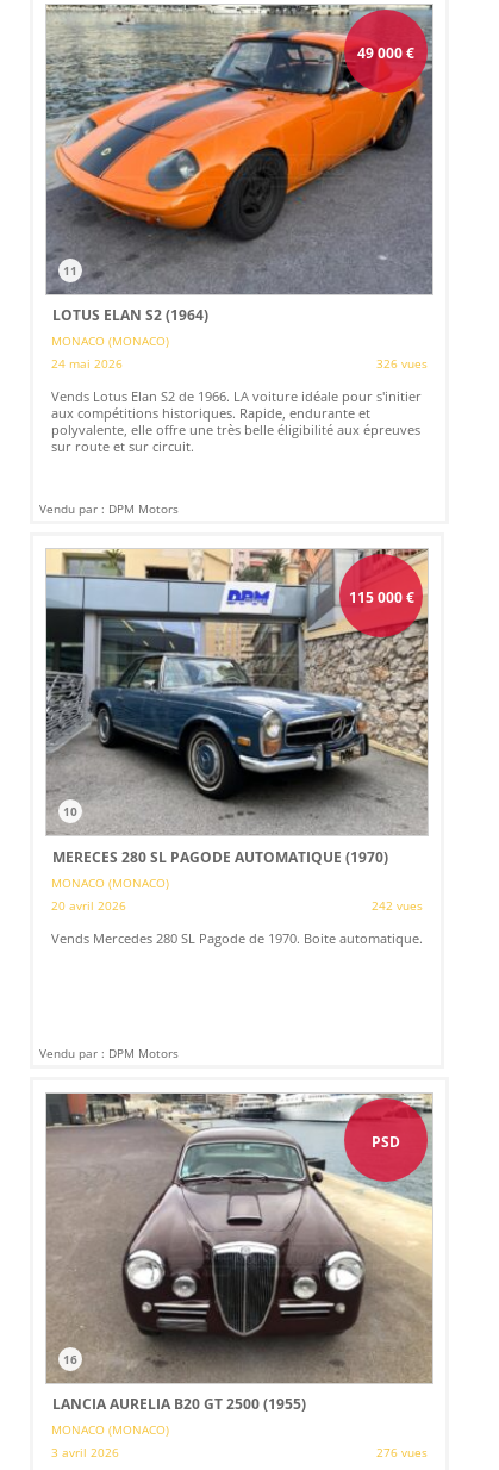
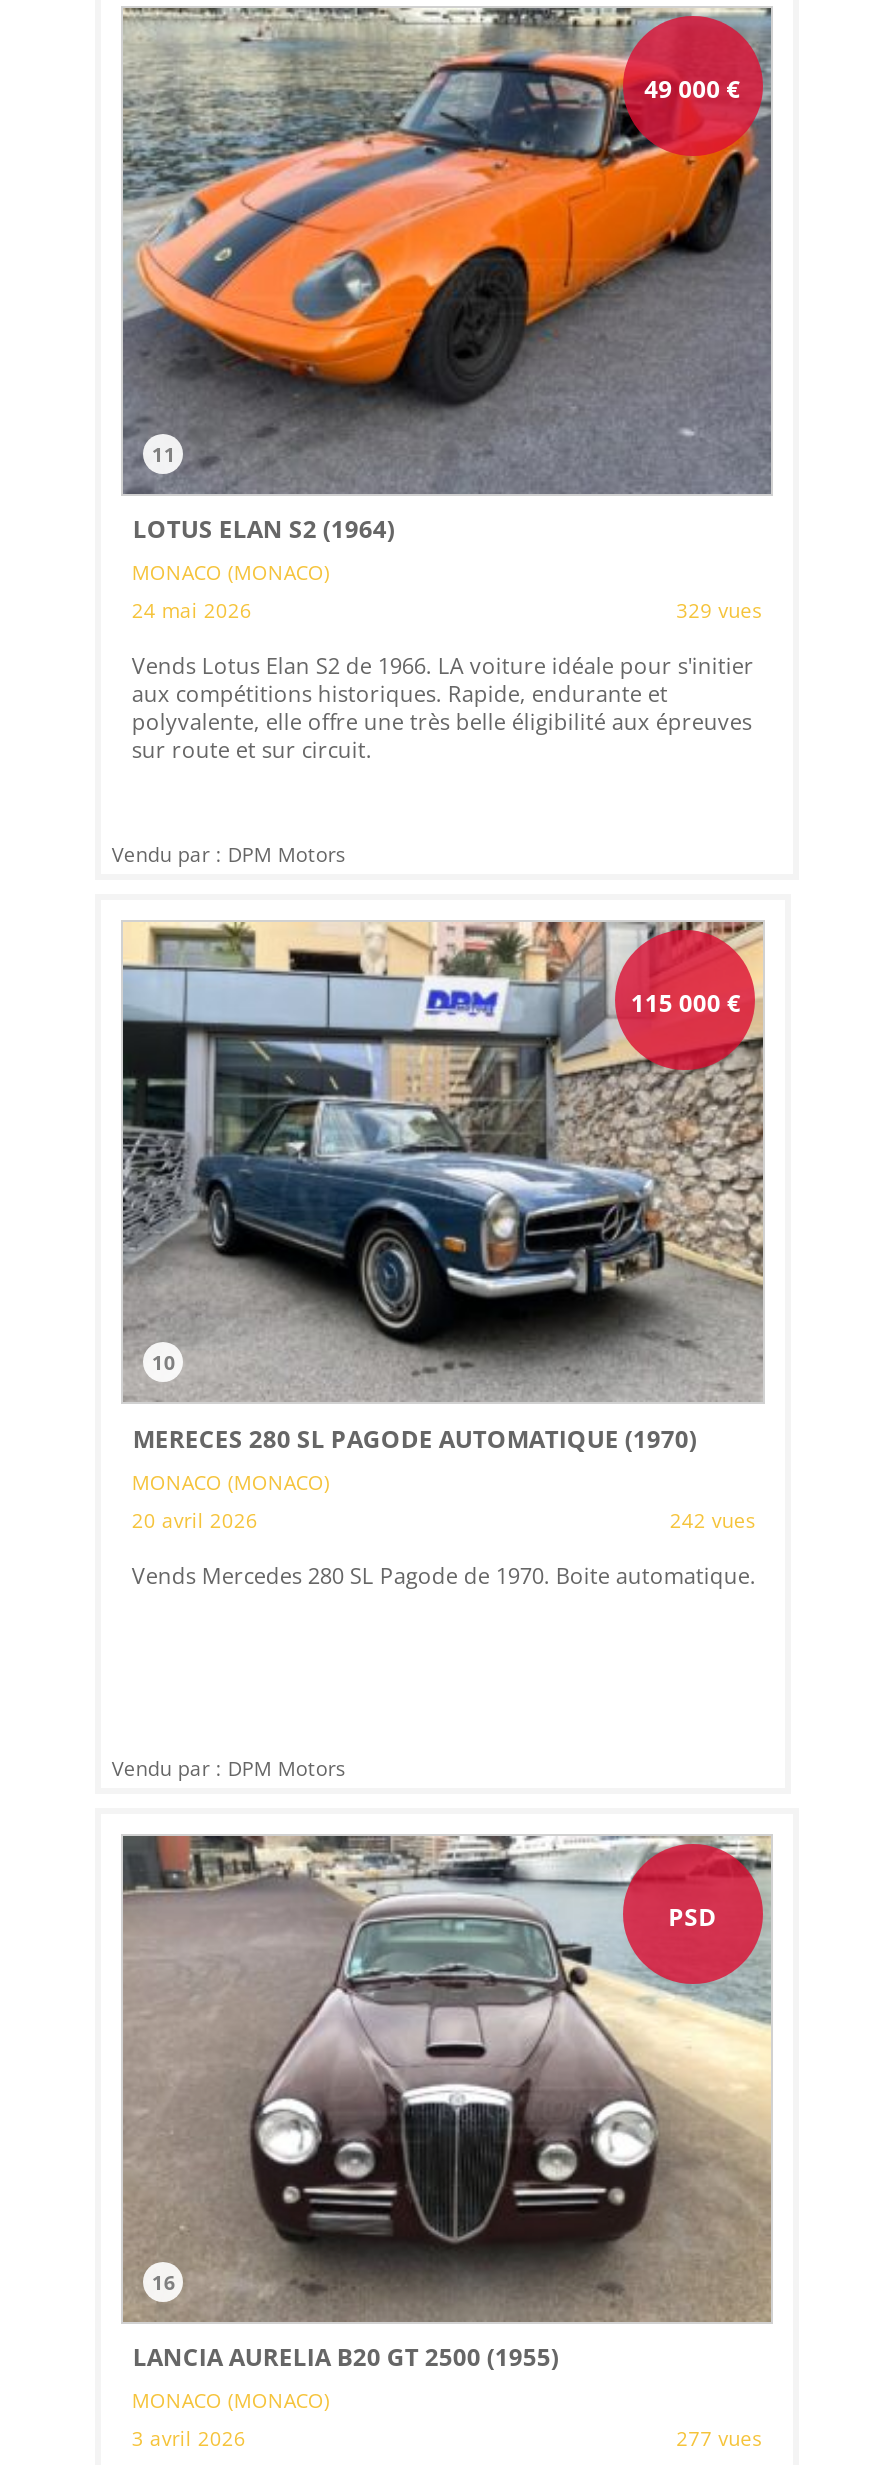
[376,355,427,372] 326 vues -> [676,596,762,624] 329 vues
[376,1444,427,1461] 276 vues -> [676,2425,762,2453] 277 vues

